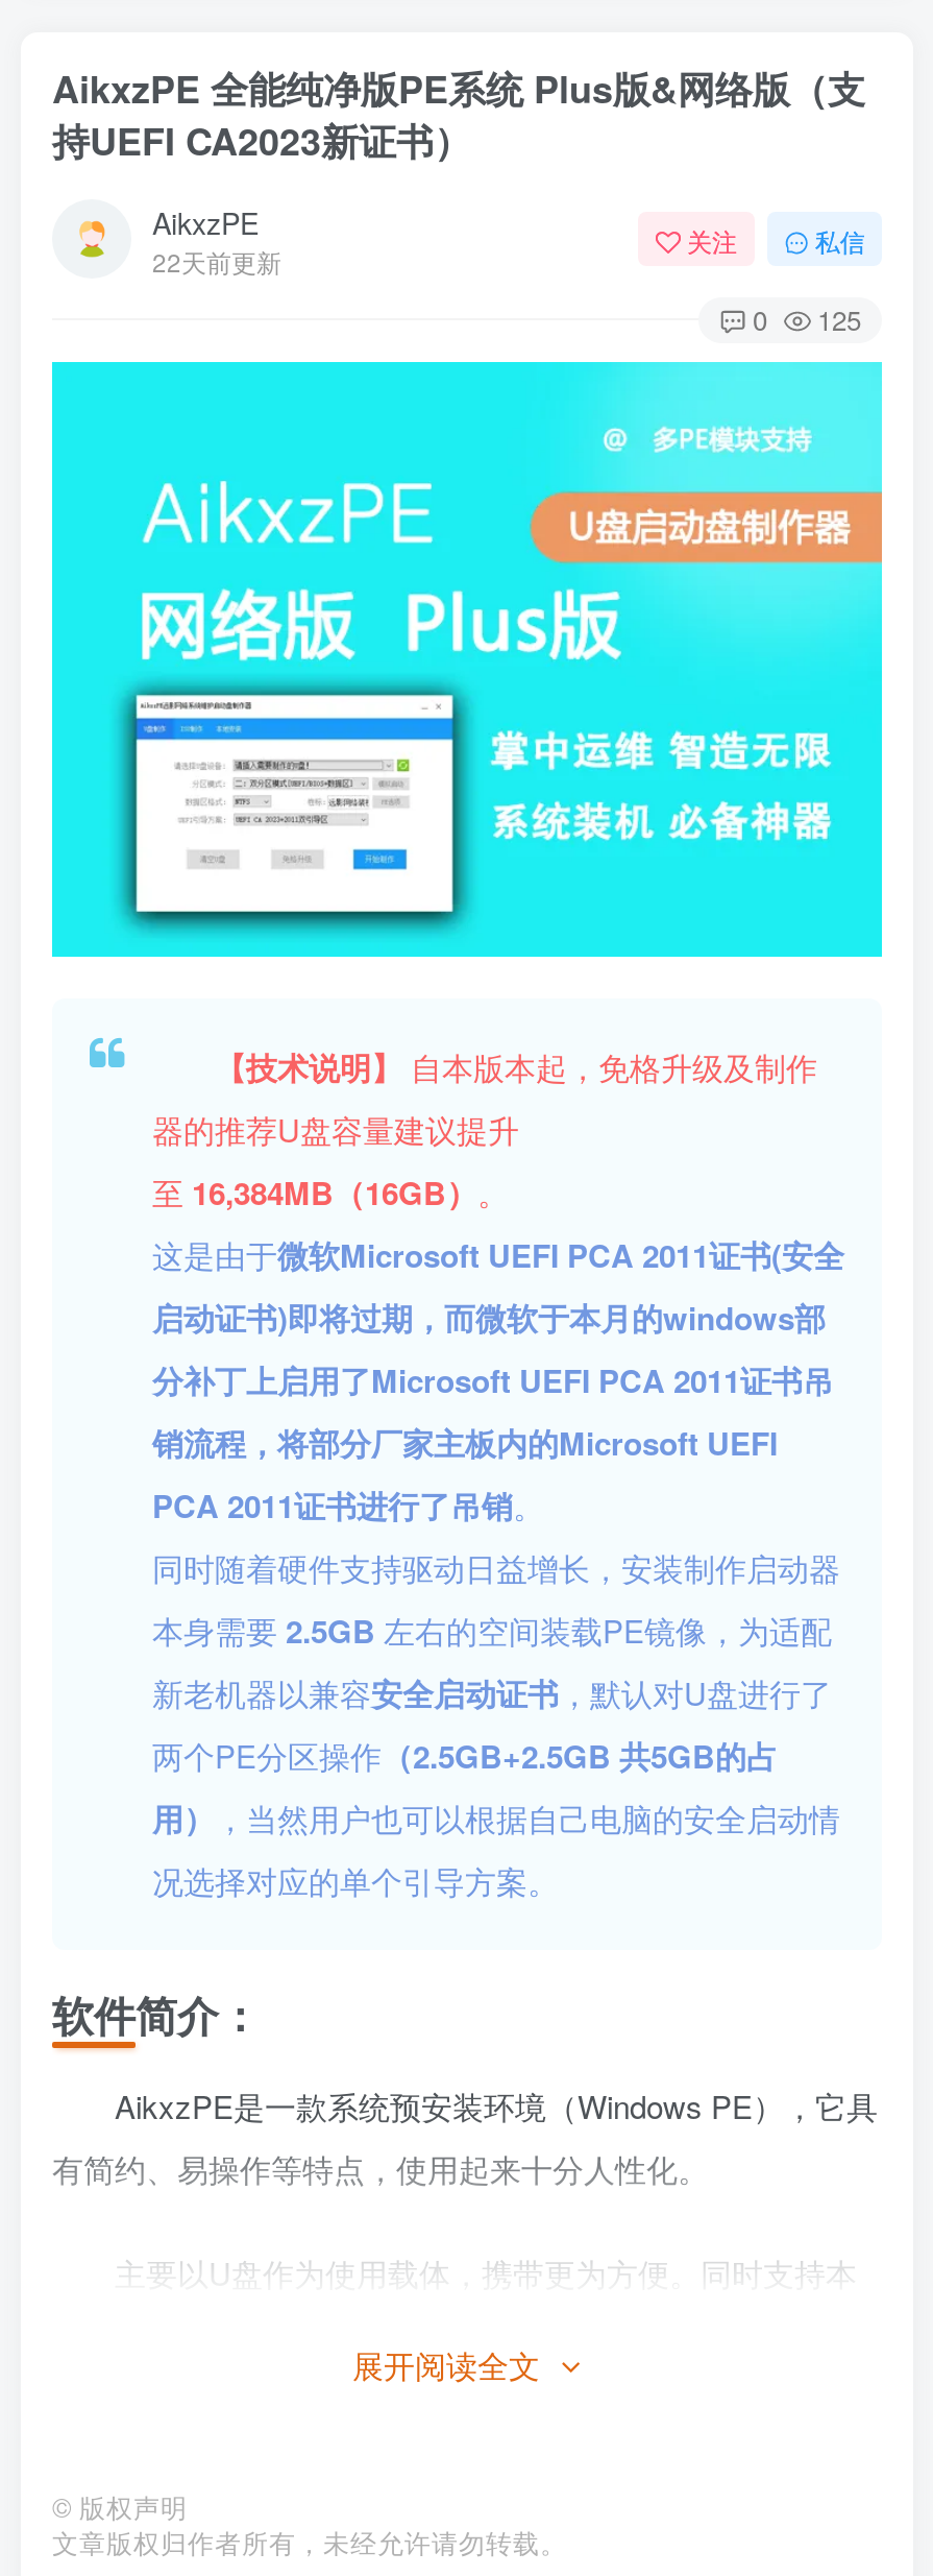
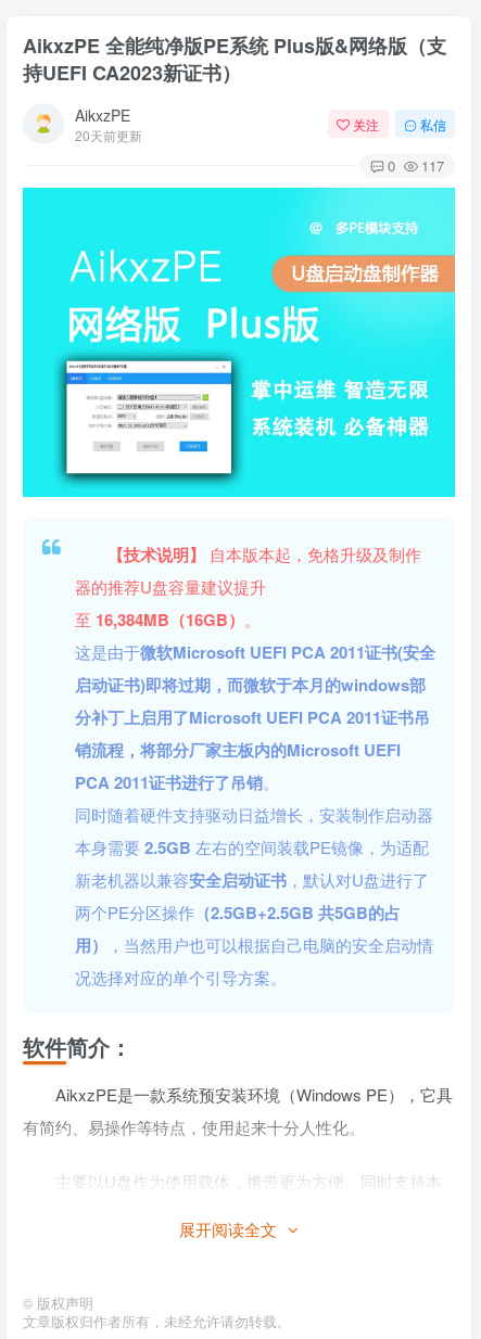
[152,243,281,278] 22天前更新 -> [75,126,142,144] 20天前更新
[753,300,861,340] 0 125 -> [388,155,444,176] 0 117

